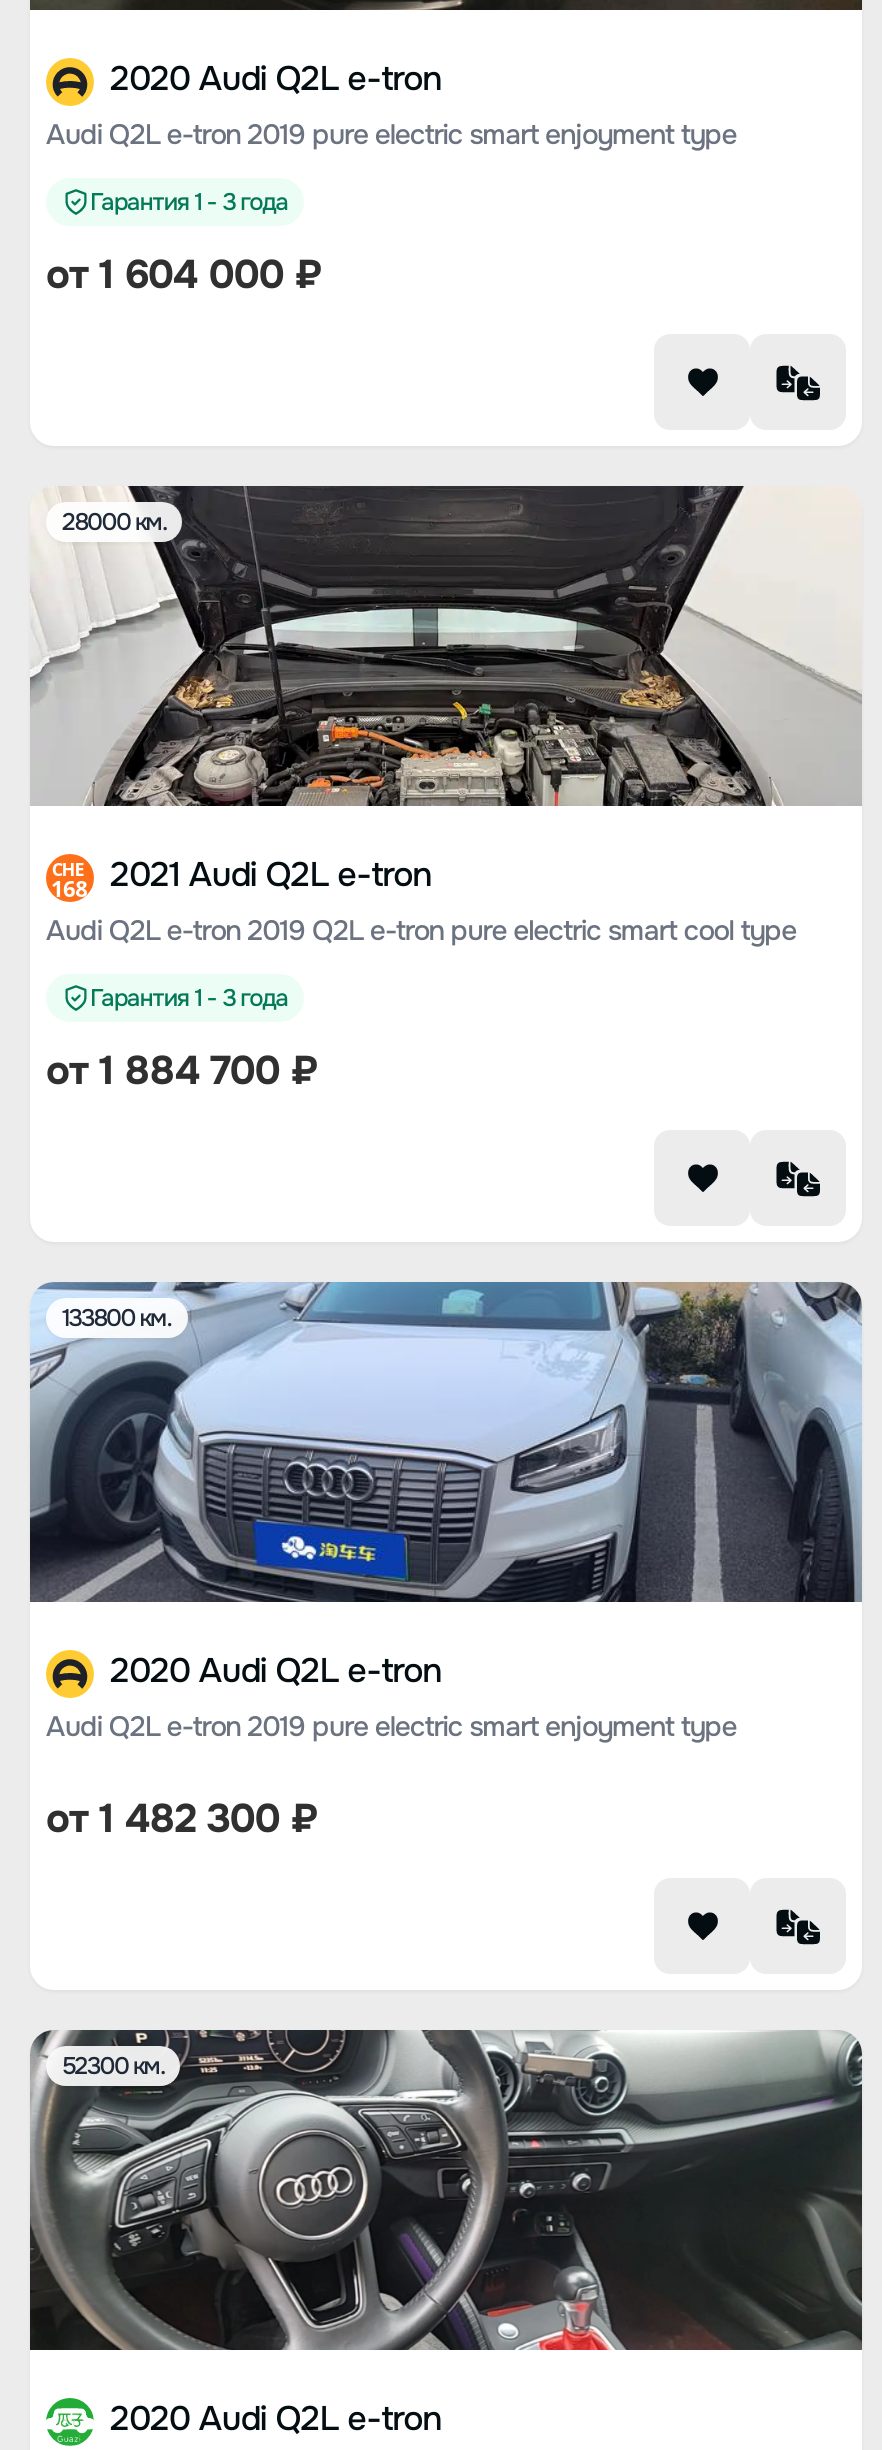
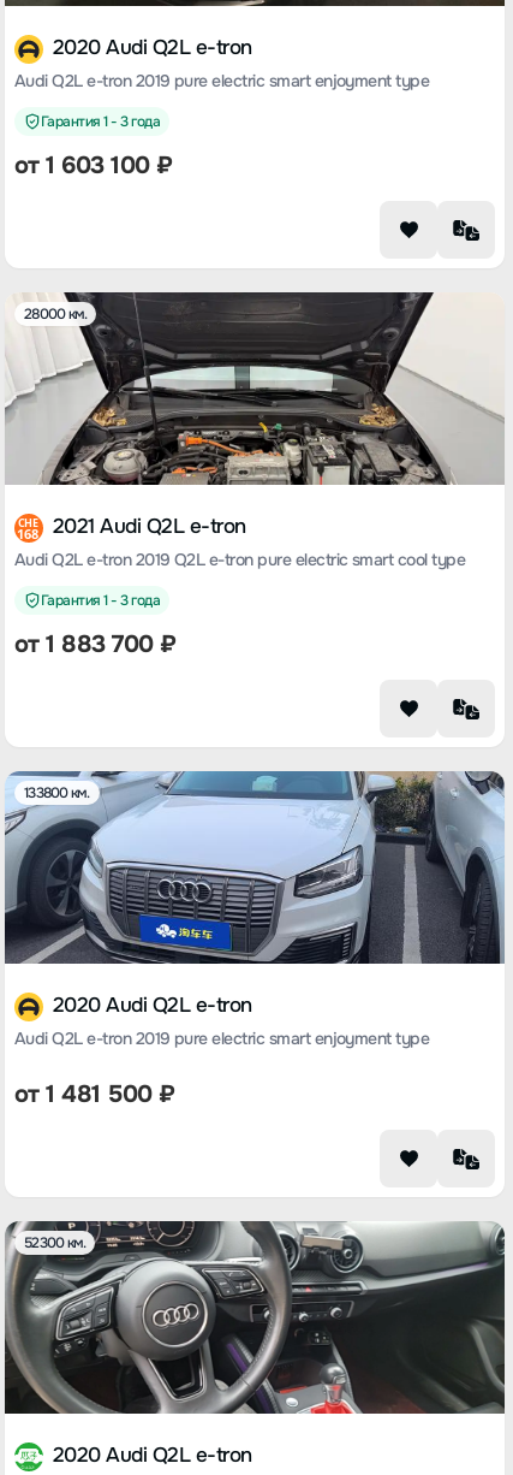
[46,250,321,300] от 1 604 000 ₽ -> [14,150,173,180] от 1 603 100 ₽
[46,1046,317,1096] от 1 884 700 ₽ -> [14,629,176,659] от 1 883 700 ₽
[46,1794,317,1844] от 1 482 300 ₽ -> [14,1079,175,1109] от 1 481 500 ₽

